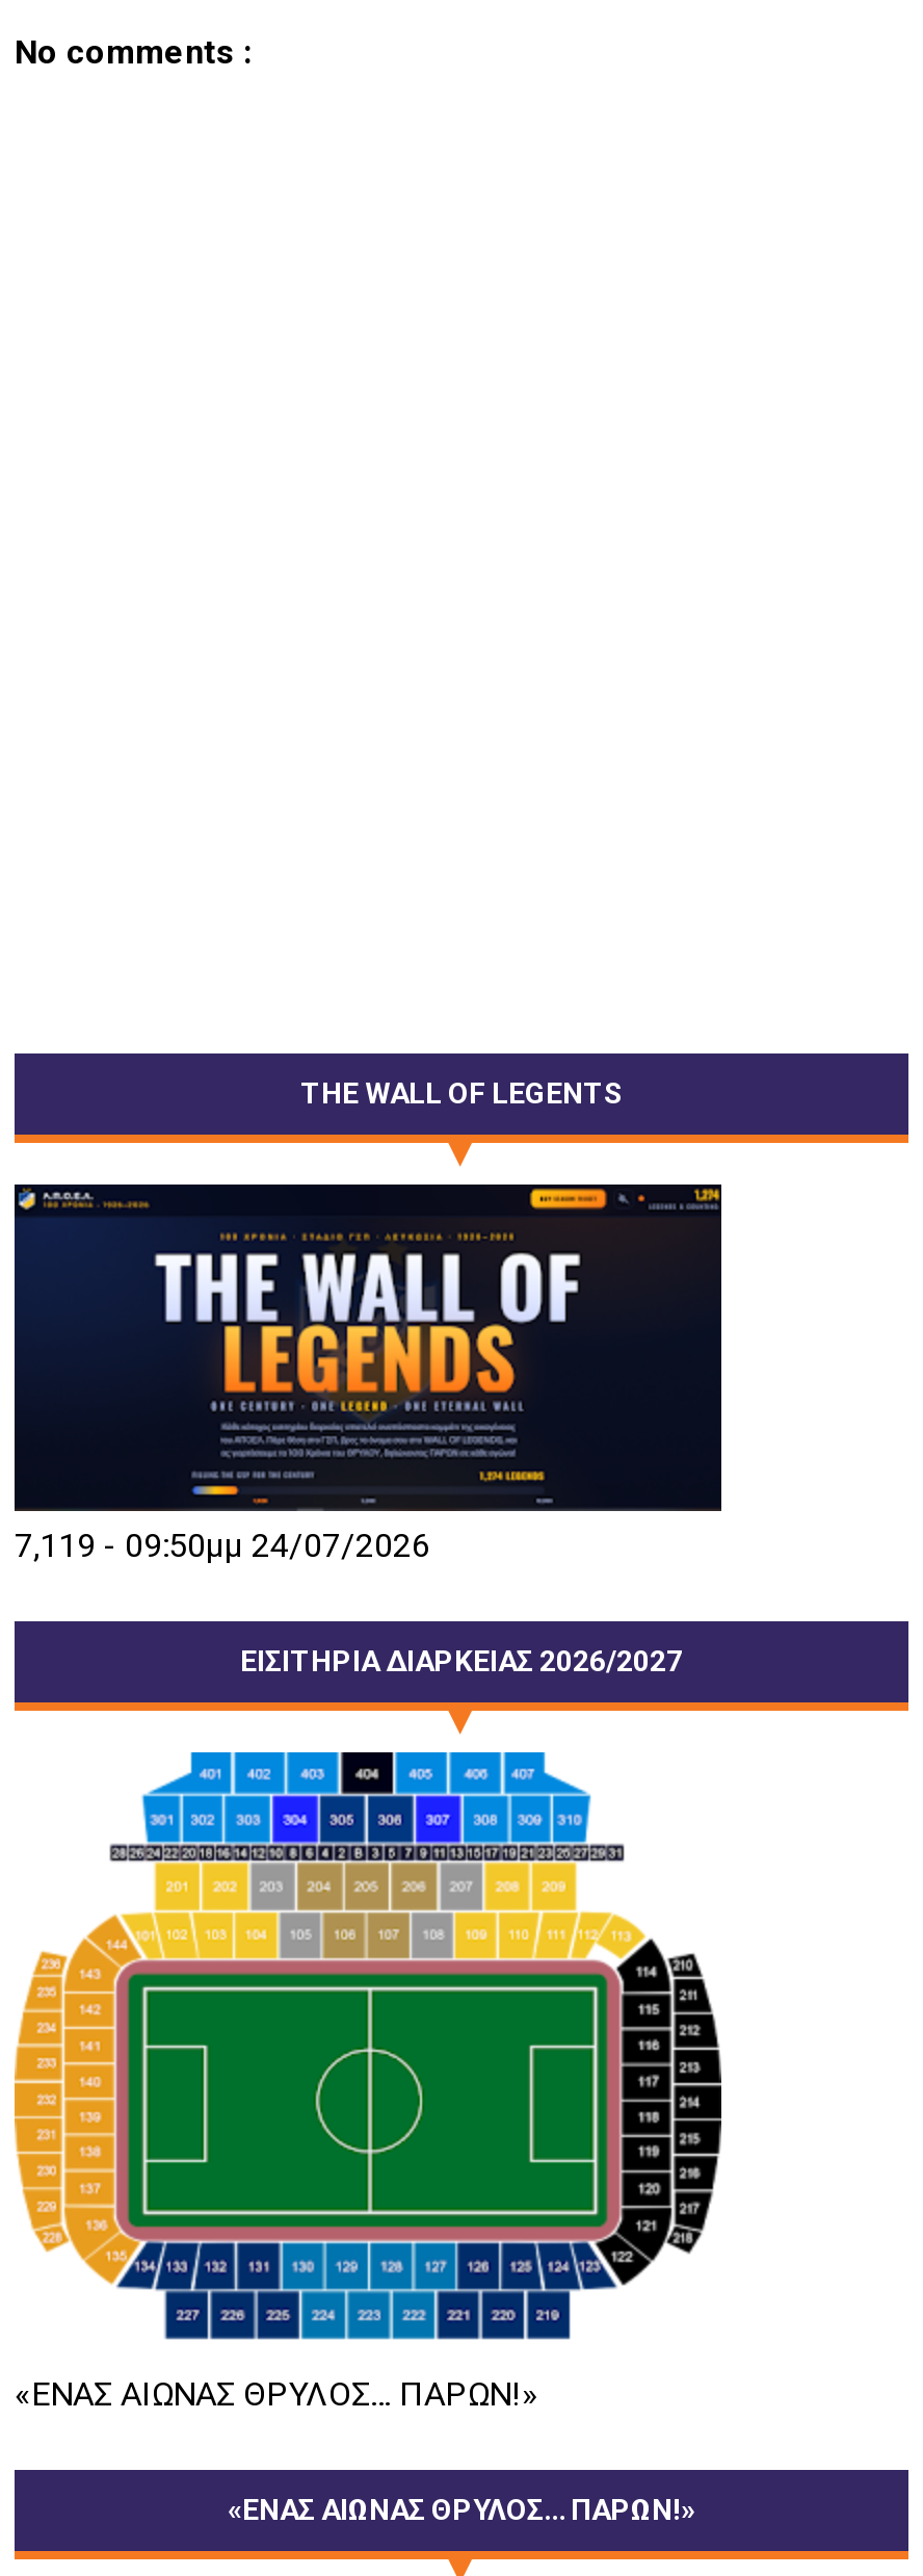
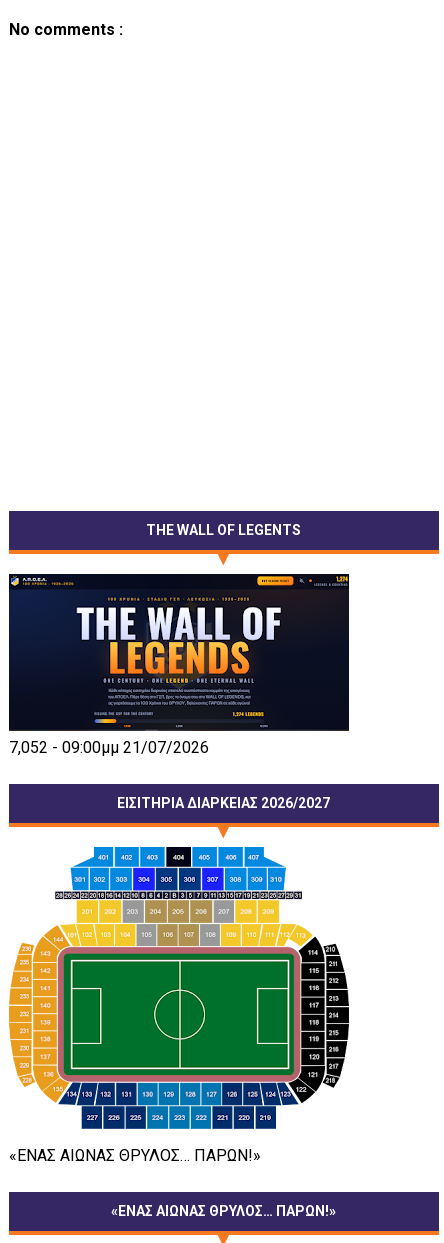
[15,1526,430,1565] 7,119 - 09:50μμ 24/07/2026 -> [9,738,209,757] 7,052 - 09:00μμ 21/07/2026

